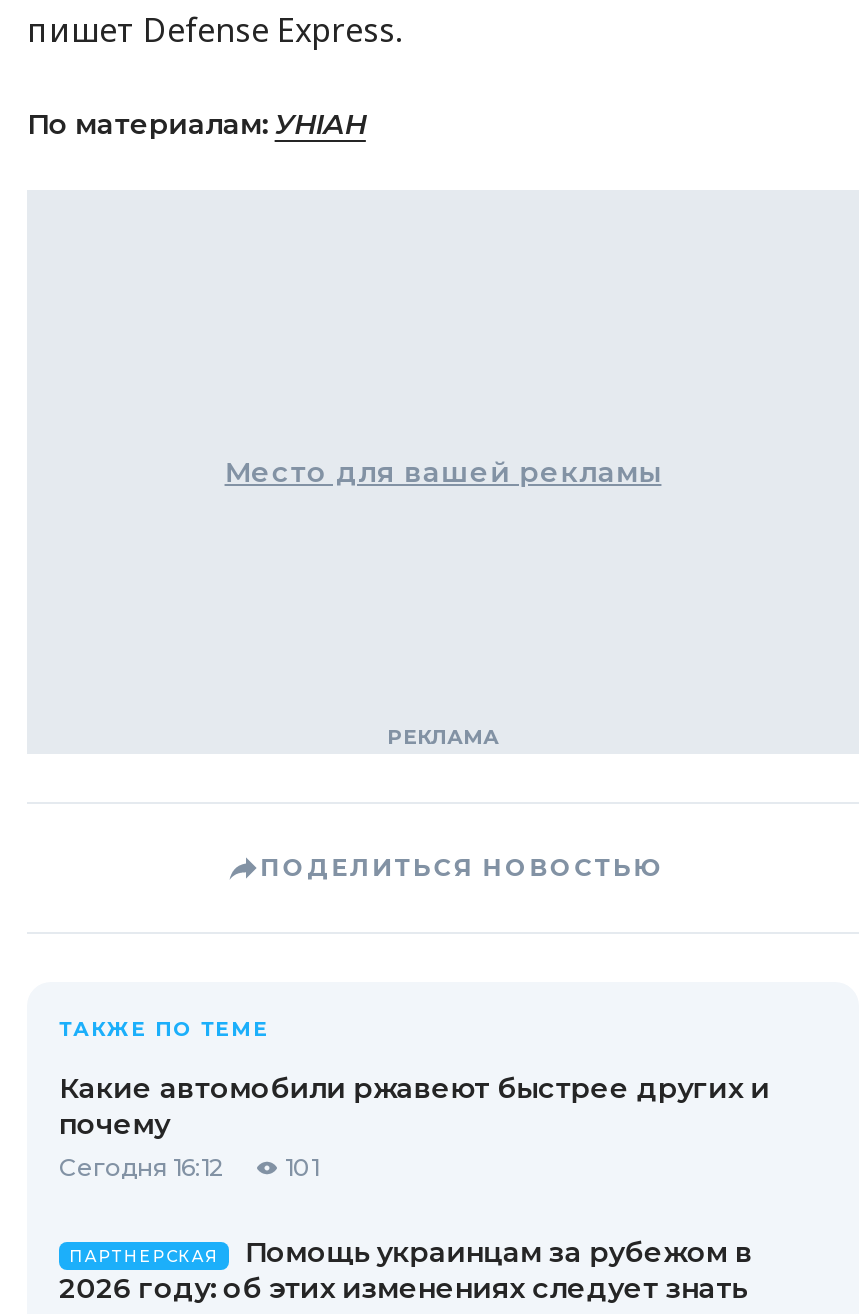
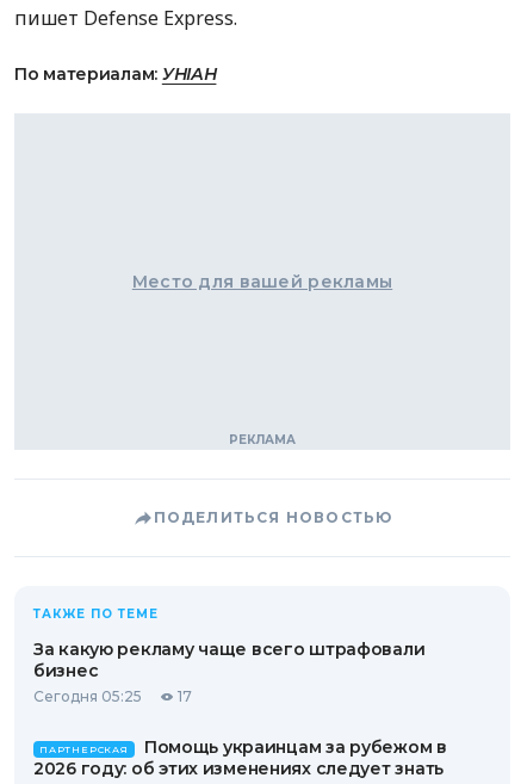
[59,1071,770,1183] Какие автомобили ржавеют быстрее других и | почему | Сегодня 16:12 | 101 -> [33,639,425,706] За какую рекламу чаще всего штрафовали | бизнес | Сегодня 05:25 | 17

